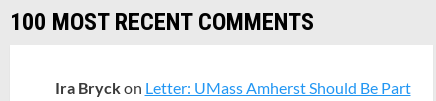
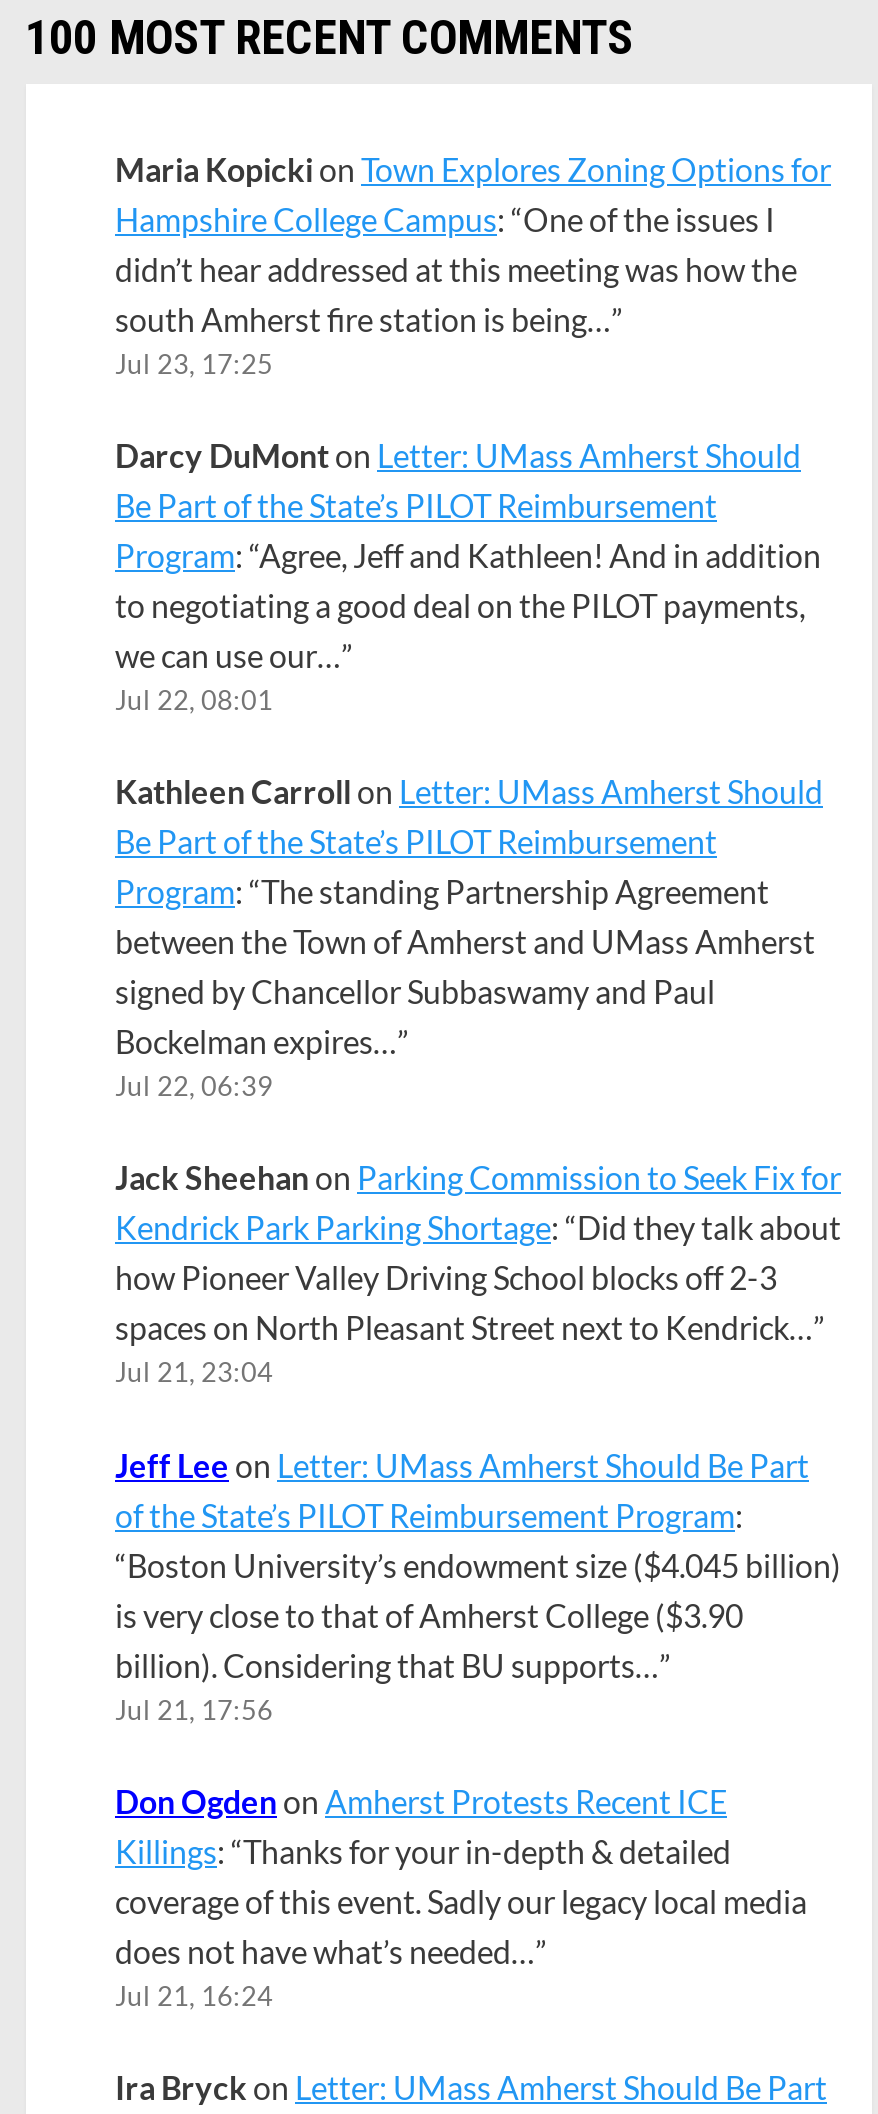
none -> [115,150,841,2012] Maria Kopicki on Town Explores Zoning Options for | Hampshire College Campus: “One of the issues I | didn’t hear addressed at this meeting was how the | south Amherst fire station is being…” | Jul 23, 17:25 | Darcy DuMont on Letter: UMass Amherst Should | Be Part of the State’s PILOT Reimbursement | Program: “Agree, Jeff and Kathleen! And in addition | to negotiating a good deal on the PILOT payments, | we can use our…” | Jul 22, 08:01 | Kathleen Carroll on Letter: UMass Amherst Should | Be Part of the State’s PILOT Reimbursement | Program: “The standing Partnership Agreement | between the Town of Amherst and UMass Amherst | signed by Chancellor Subbaswamy and Paul | Bockelman expires…” | Jul 22, 06:39 | Jack Sheehan on Parking Commission to Seek Fix for | Kendrick Park Parking Shortage: “Did they talk about | how Pioneer Valley Driving School blocks off 2-3 | spaces on North Pleasant Street next to Kendrick…” | Jul 21, 23:04 | Jeff Lee on Letter: UMass Amherst Should Be Part | of the State’s PILOT Reimbursement Program: | “Boston University’s endowment size ($4.045 billion) | is very close to that of Amherst College ($3.90 | billion). Considering that BU supports…” | Jul 21, 17:56 | Don Ogden on Amherst Protests Recent ICE | Killings: “Thanks for your in-depth & detailed | coverage of this event. Sadly our legacy local media | does not have what’s needed…” | Jul 21, 16:24

